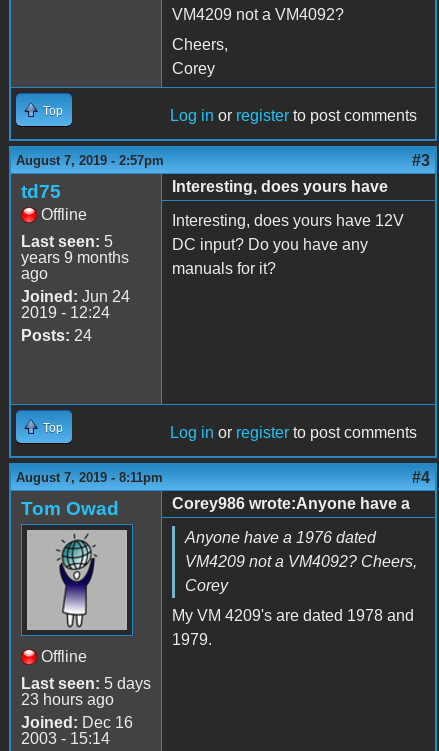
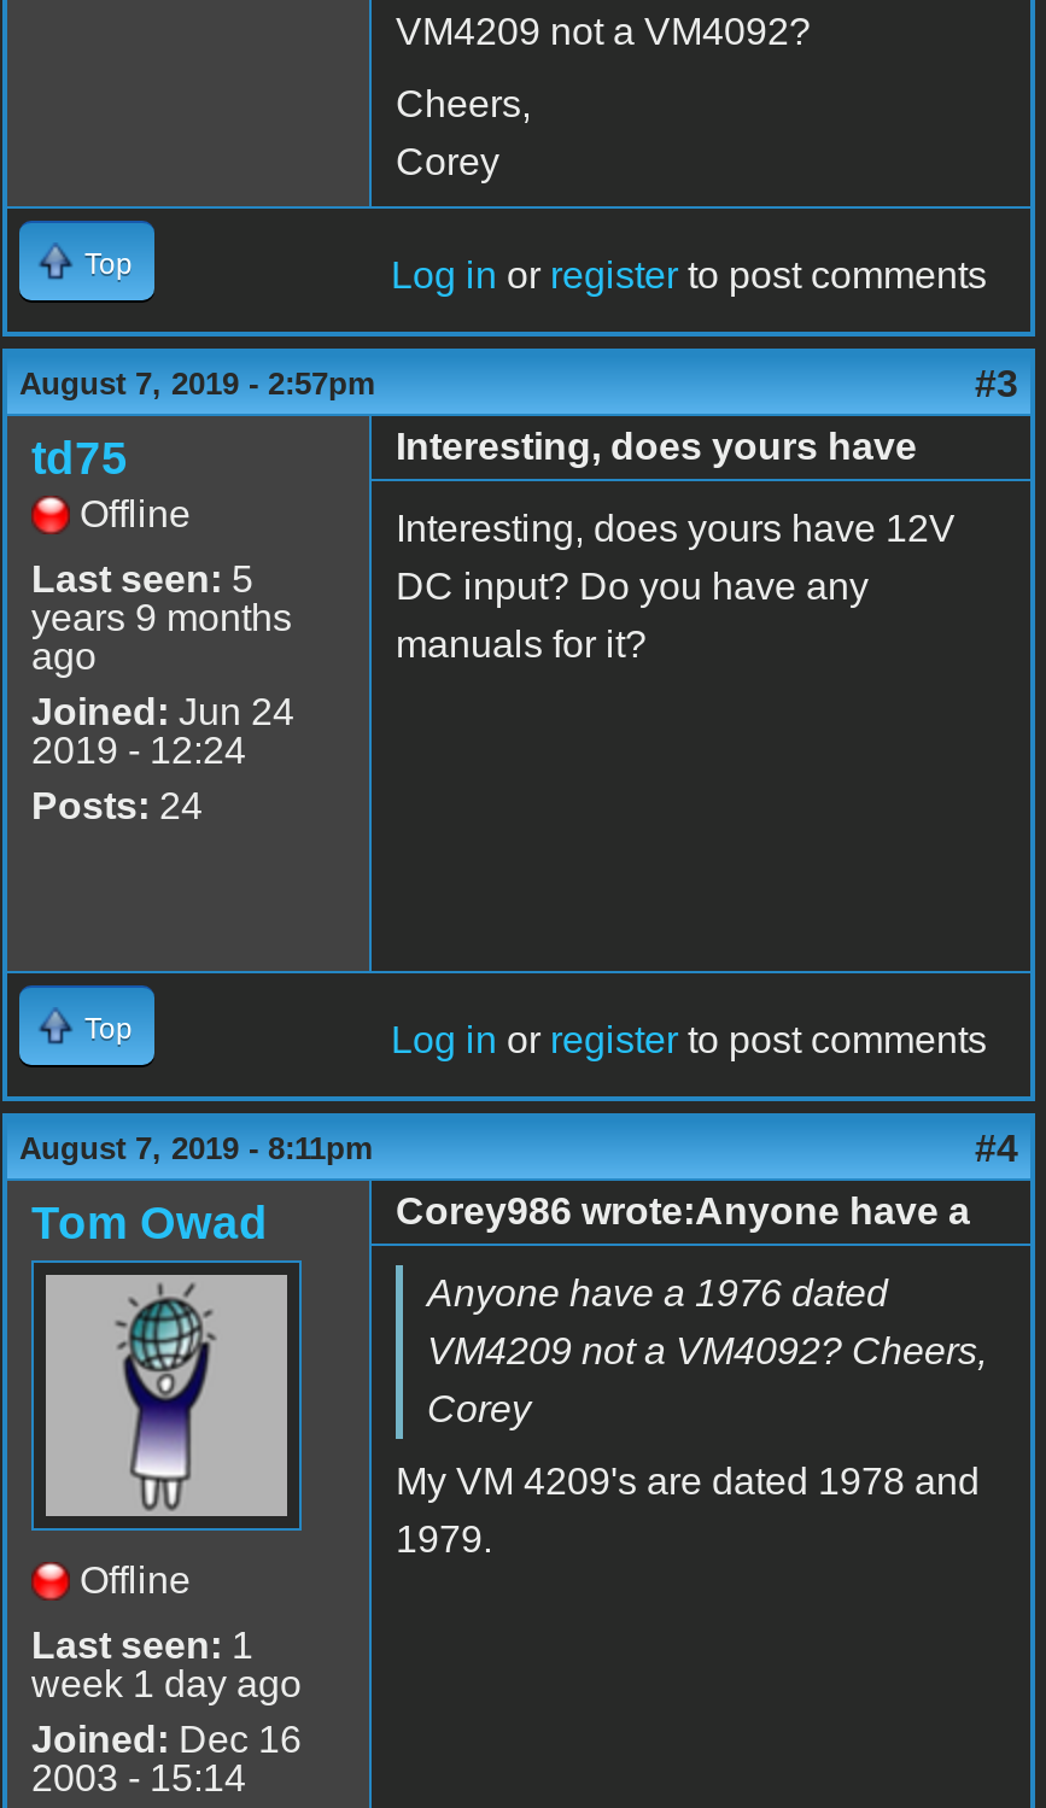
[21,675,151,708] Last seen: 5 days | 23 hours ago -> [31,1624,302,1703] Last seen: 1 | week 1 day ago

